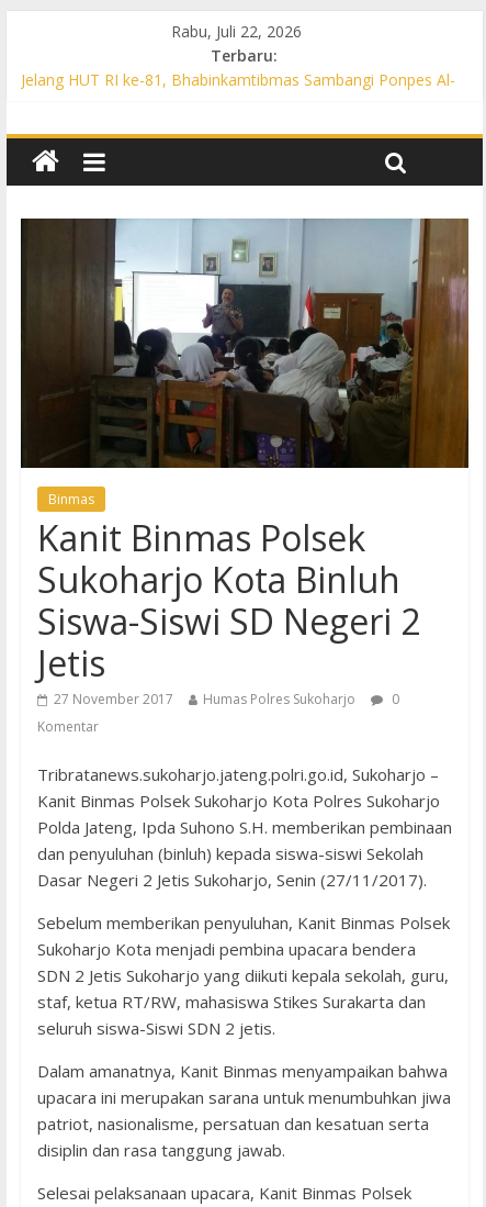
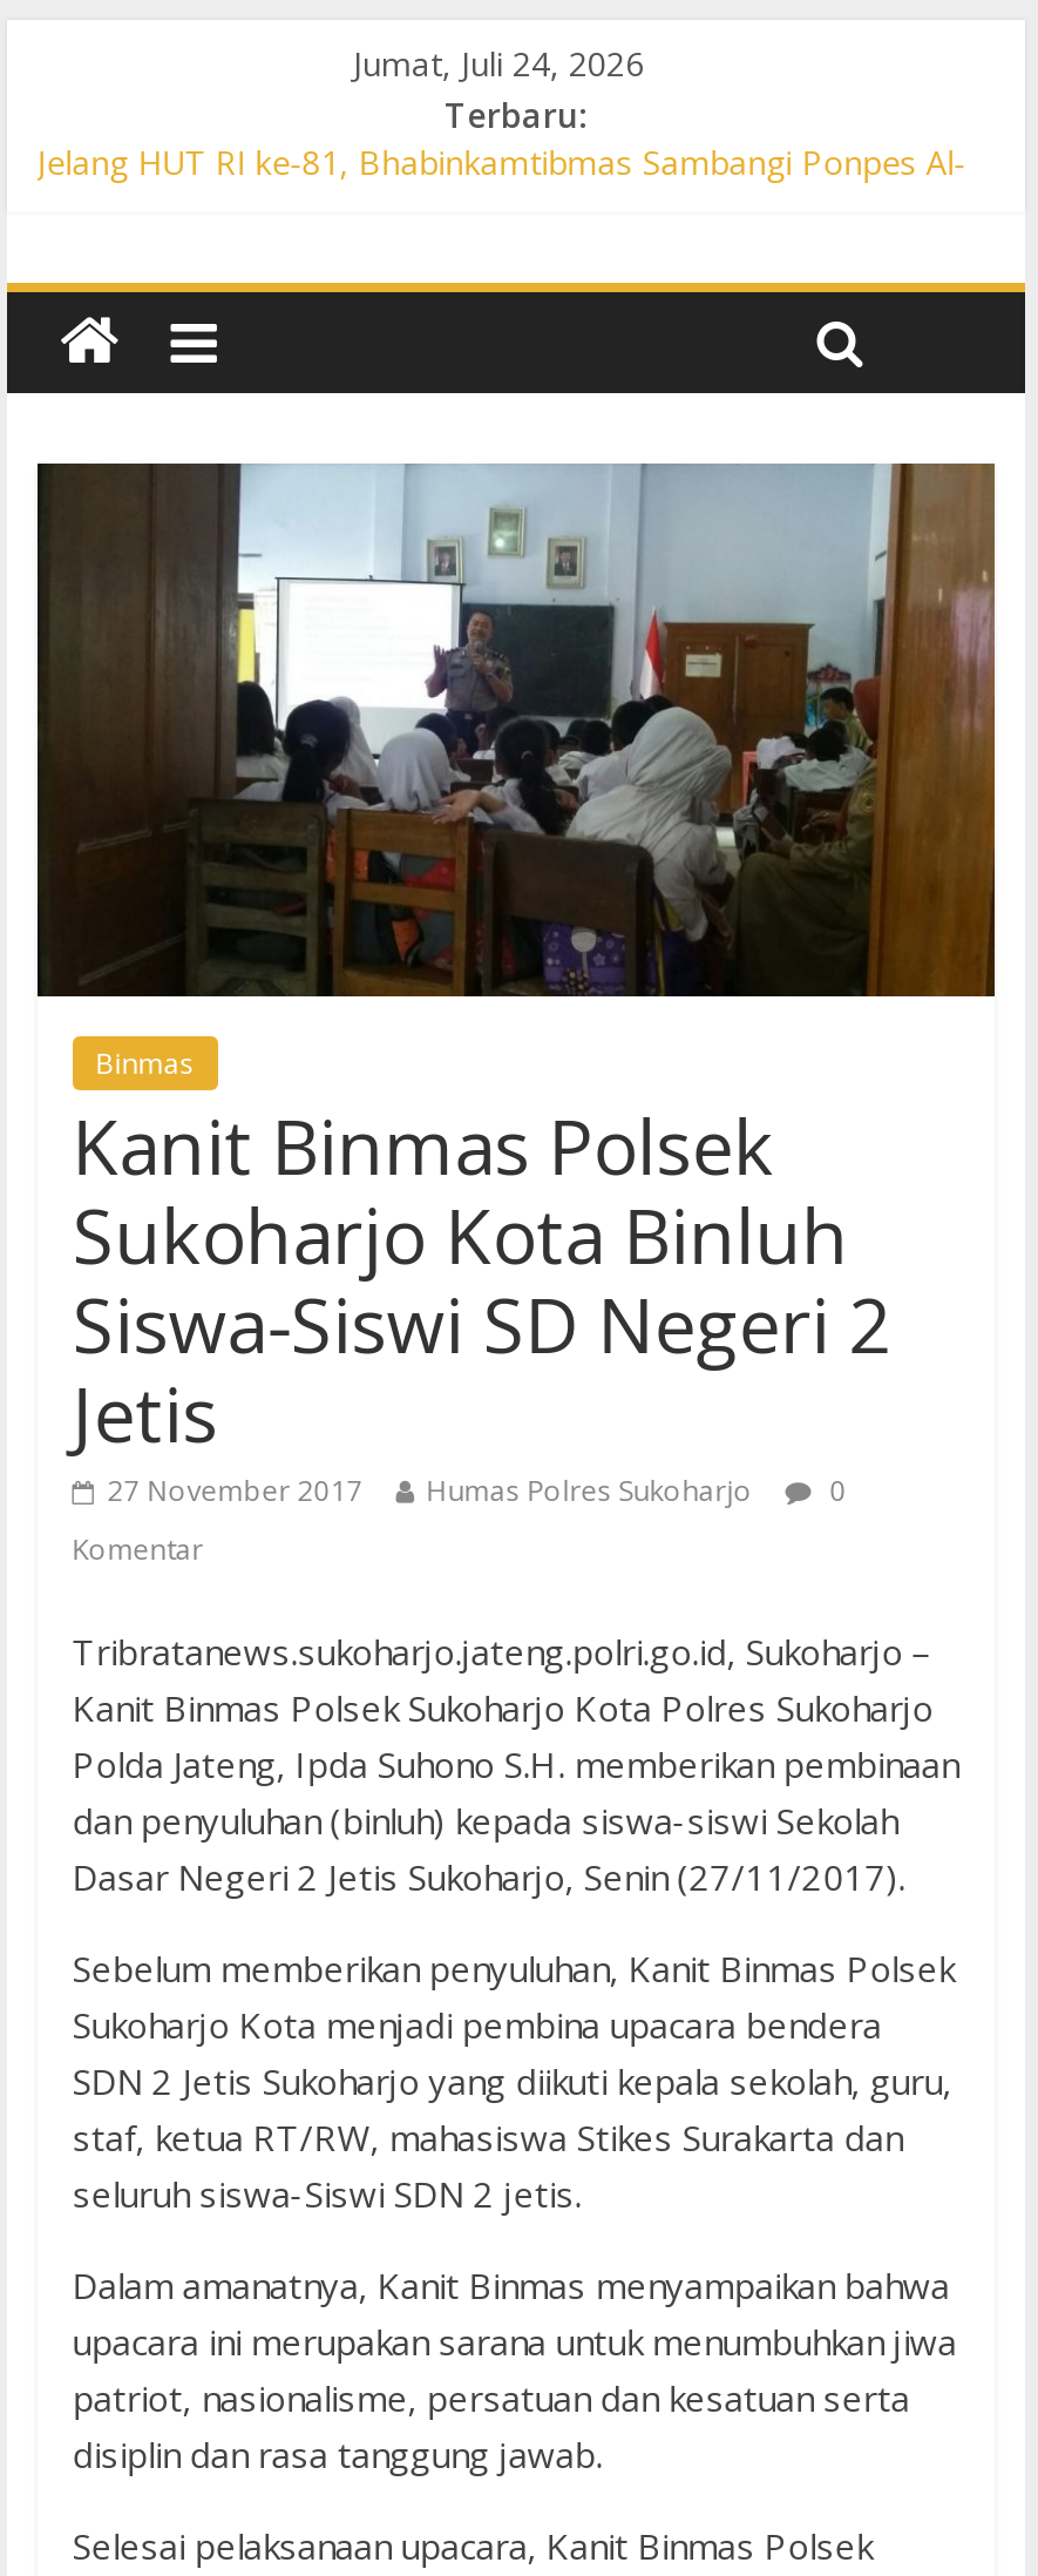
[171,21,302,42] Rabu, Juli 22, 2026 -> [353,41,644,86] Jumat, Juli 24, 2026

